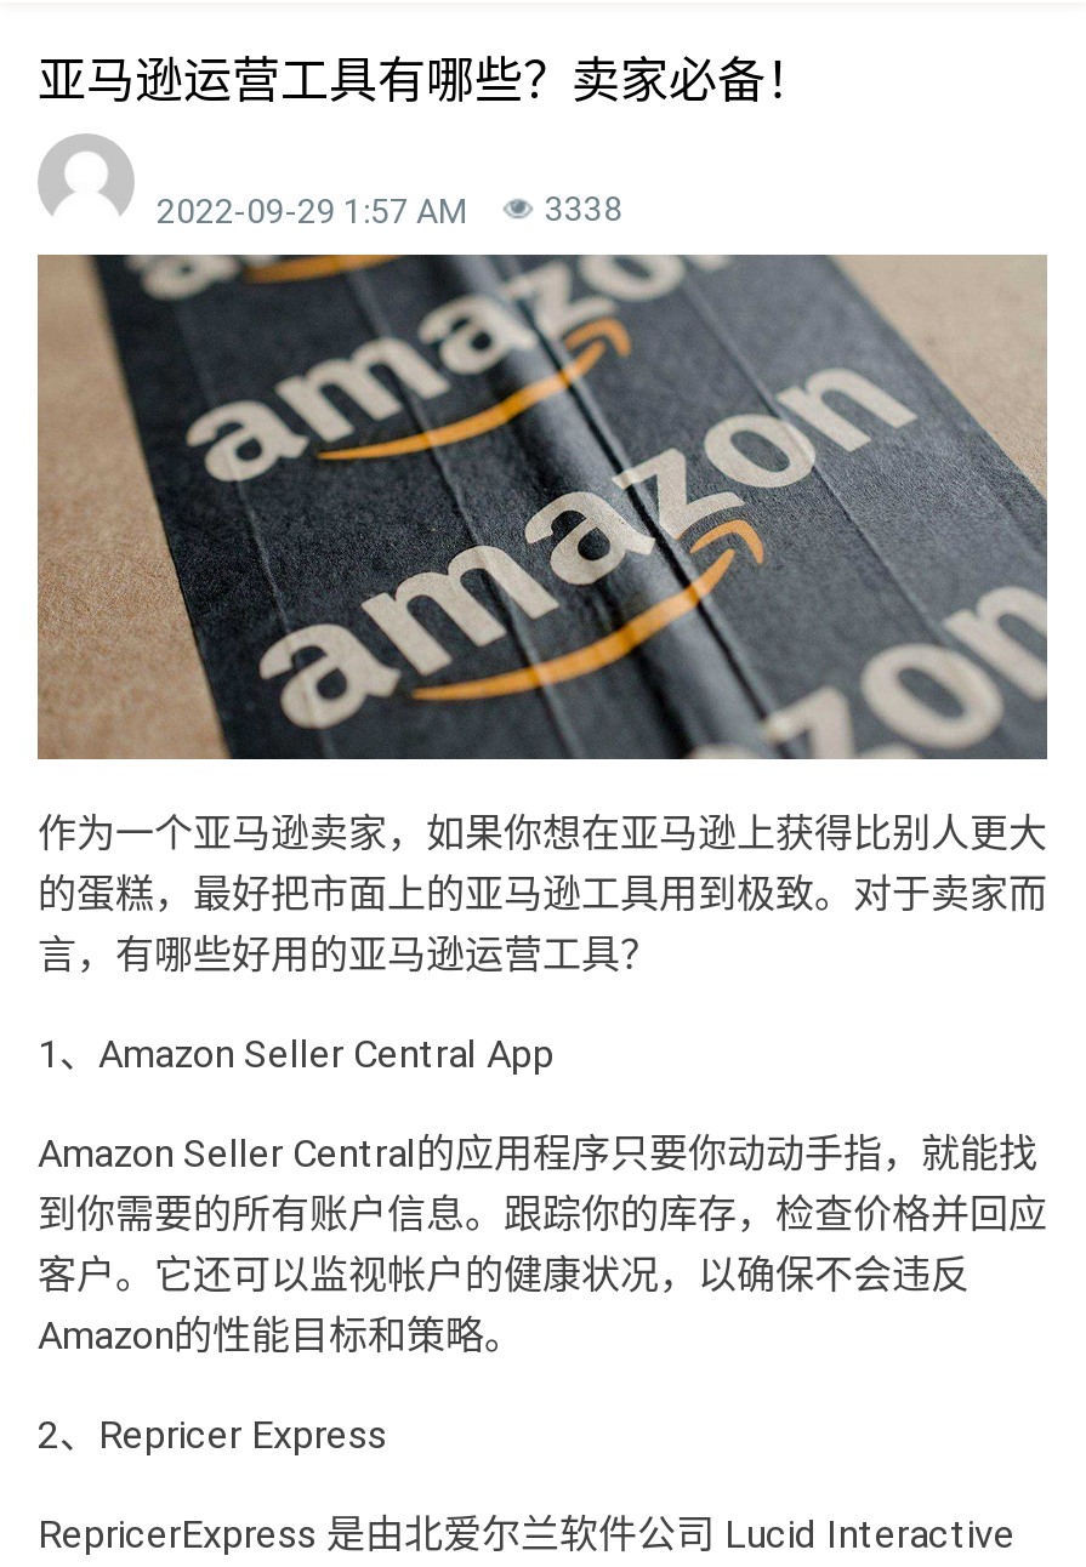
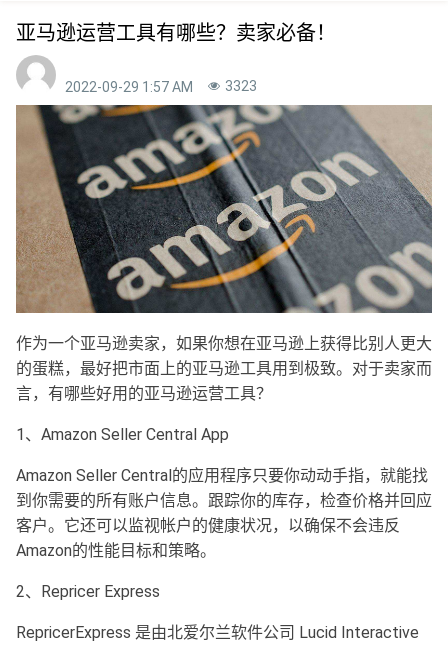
[157,188,622,230] 2022-09-29 1:57 AM 3338 -> [65,78,257,95] 2022-09-29 1:57 AM 3323

